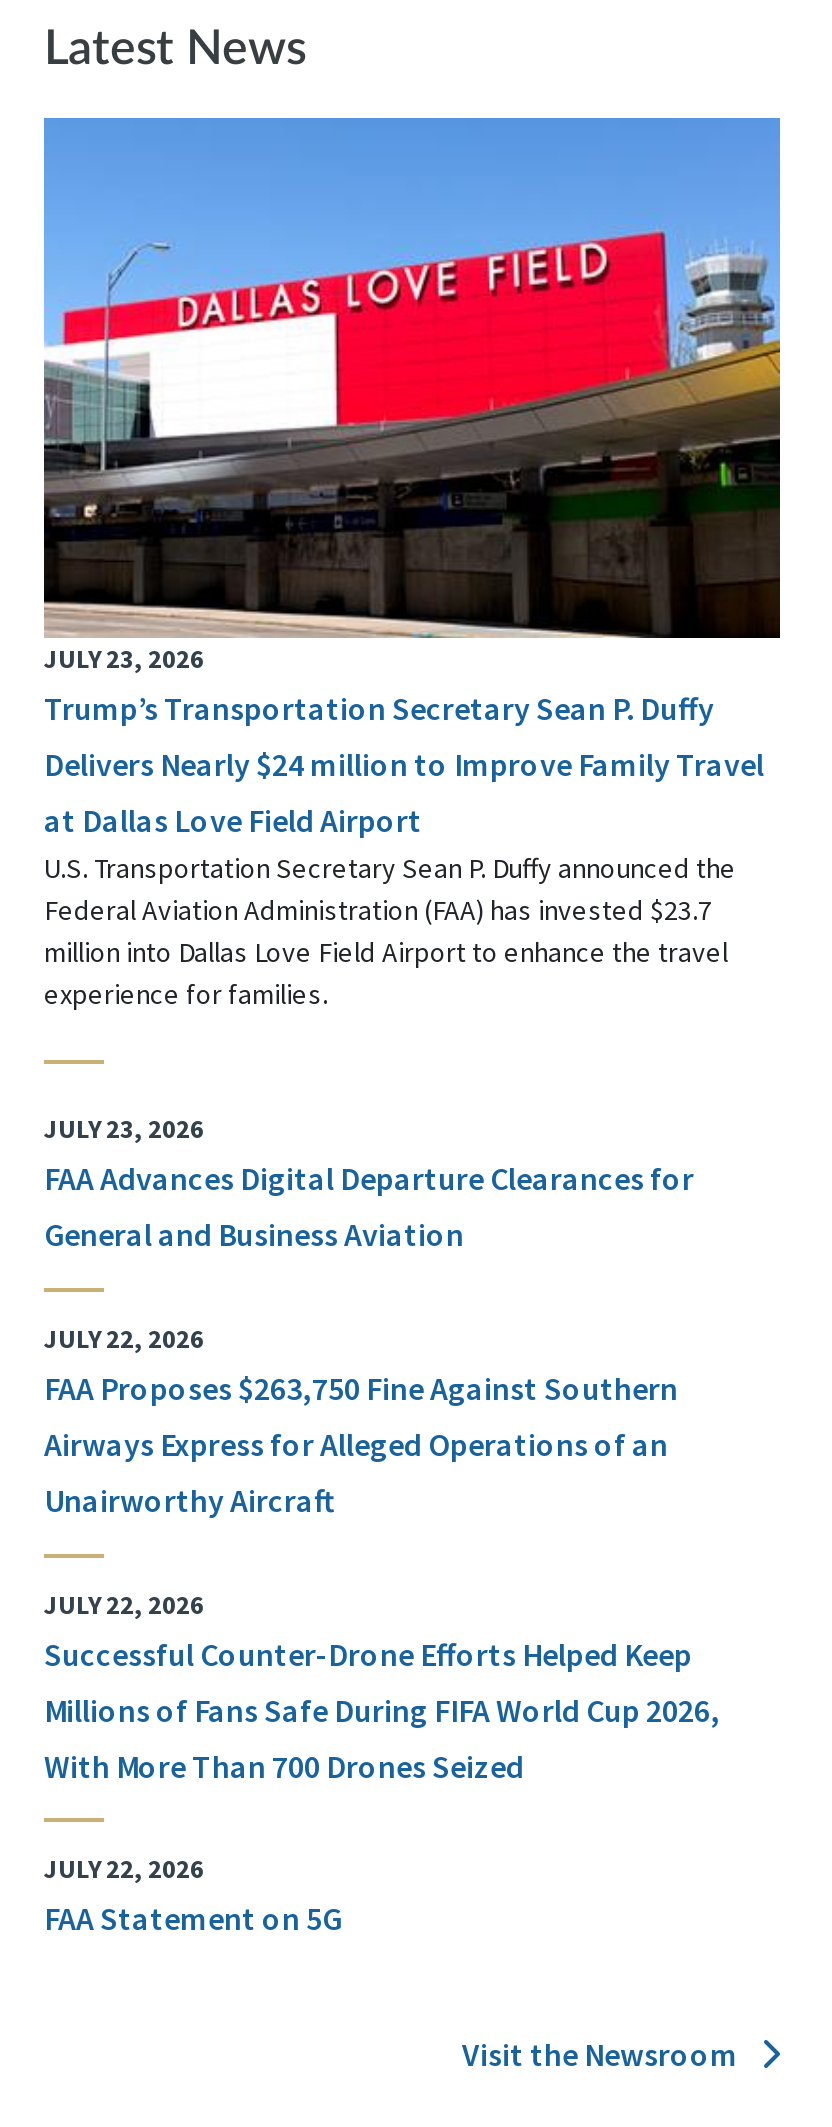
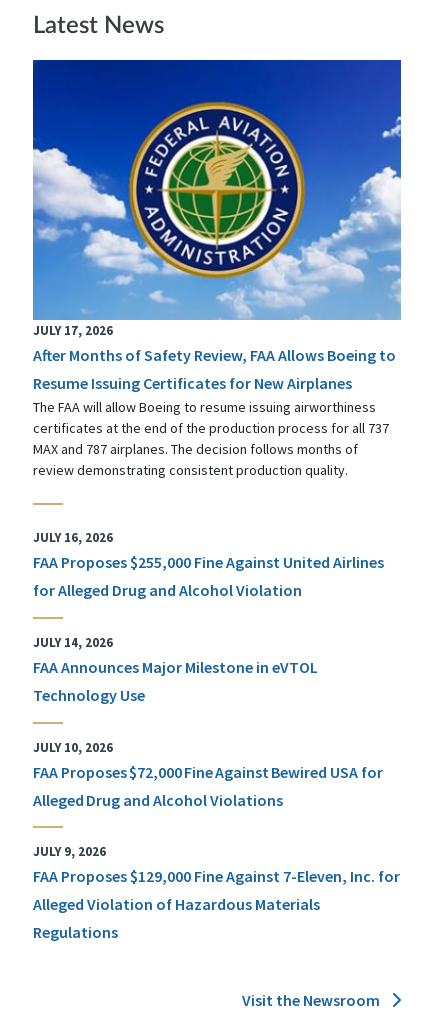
[42,116,782,1011] [image] | JULY 23, 2026 | Trump’s Transportation Secretary Sean P. Duffy | Delivers Nearly $24 million to Improve Family Travel | at Dallas Love Field Airport | U.S. Transportation Secretary Sean P. Duffy announced the | Federal Aviation Administration (FAA) has invested $23.7 | million into Dallas Love Field Airport to enhance the travel | experience for families. -> [32,59,402,479] [image] | JULY 17, 2026 | After Months of Safety Review, FAA Allows Boeing to | Resume Issuing Certificates for New Airplanes | The FAA will allow Boeing to resume issuing airworthiness | certificates at the end of the production process for all 737 | MAX and 787 airplanes. The decision follows months of | review demonstrating consistent production quality.
[44,1113,694,1255] JULY 23, 2026 | FAA Advances Digital Departure Clearances for | General and Business Aviation -> [33,529,384,600] JULY 16, 2026 | FAA Proposes $255,000 Fine Against United Airlines | for Alleged Drug and Alcohol Violation
[44,1322,678,1520] JULY 22, 2026 | FAA Proposes $263,750 Fine Against Southern | Airways Express for Alleged Operations of an | Unairworthy Aircraft -> [33,634,318,705] JULY 14, 2026 | FAA Announces Major Milestone in eVTOL | Technology Use
[44,1587,720,1785] JULY 22, 2026 | Successful Counter-Drone Efforts Helped Keep | Millions of Fans Safe During FIFA World Cup 2026, | With More Than 700 Drones Seized -> [33,739,383,810] JULY 10, 2026 | FAA Proposes $72,000 Fine Against Bewired USA for | Alleged Drug and Alcohol Violations
[44,1852,342,1938] JULY 22, 2026 | FAA Statement on 5G -> [33,843,400,942] JULY 9, 2026 | FAA Proposes $129,000 Fine Against 7-Eleven, Inc. for | Alleged Violation of Hazardous Materials | Regulations

